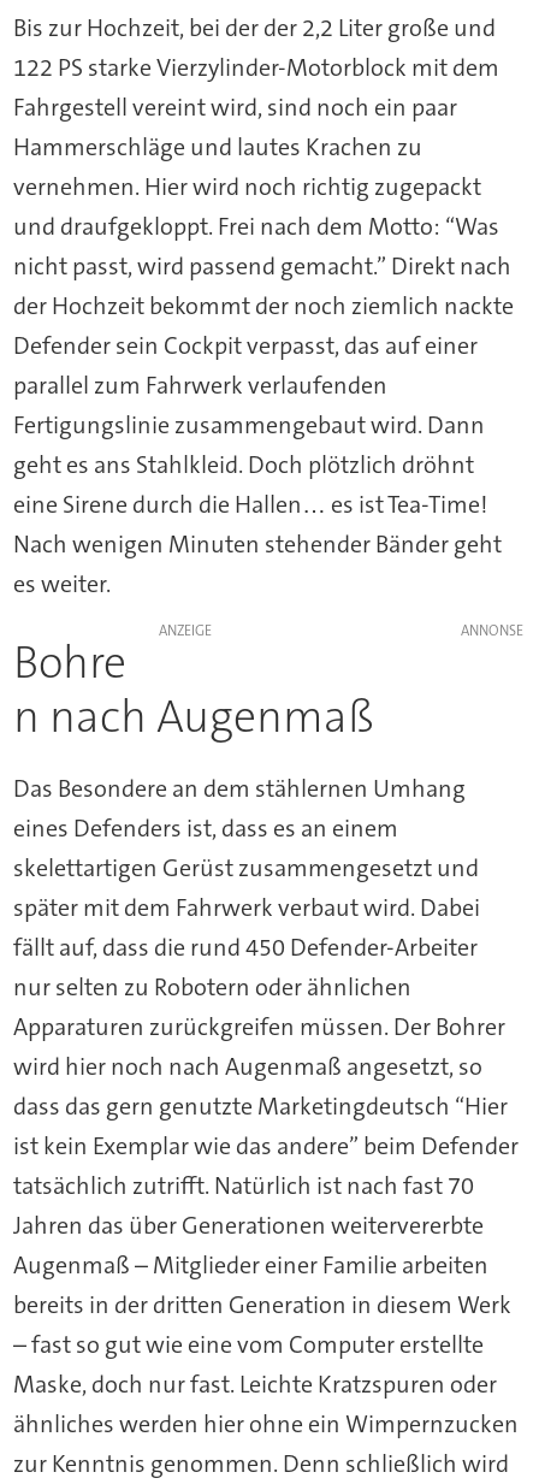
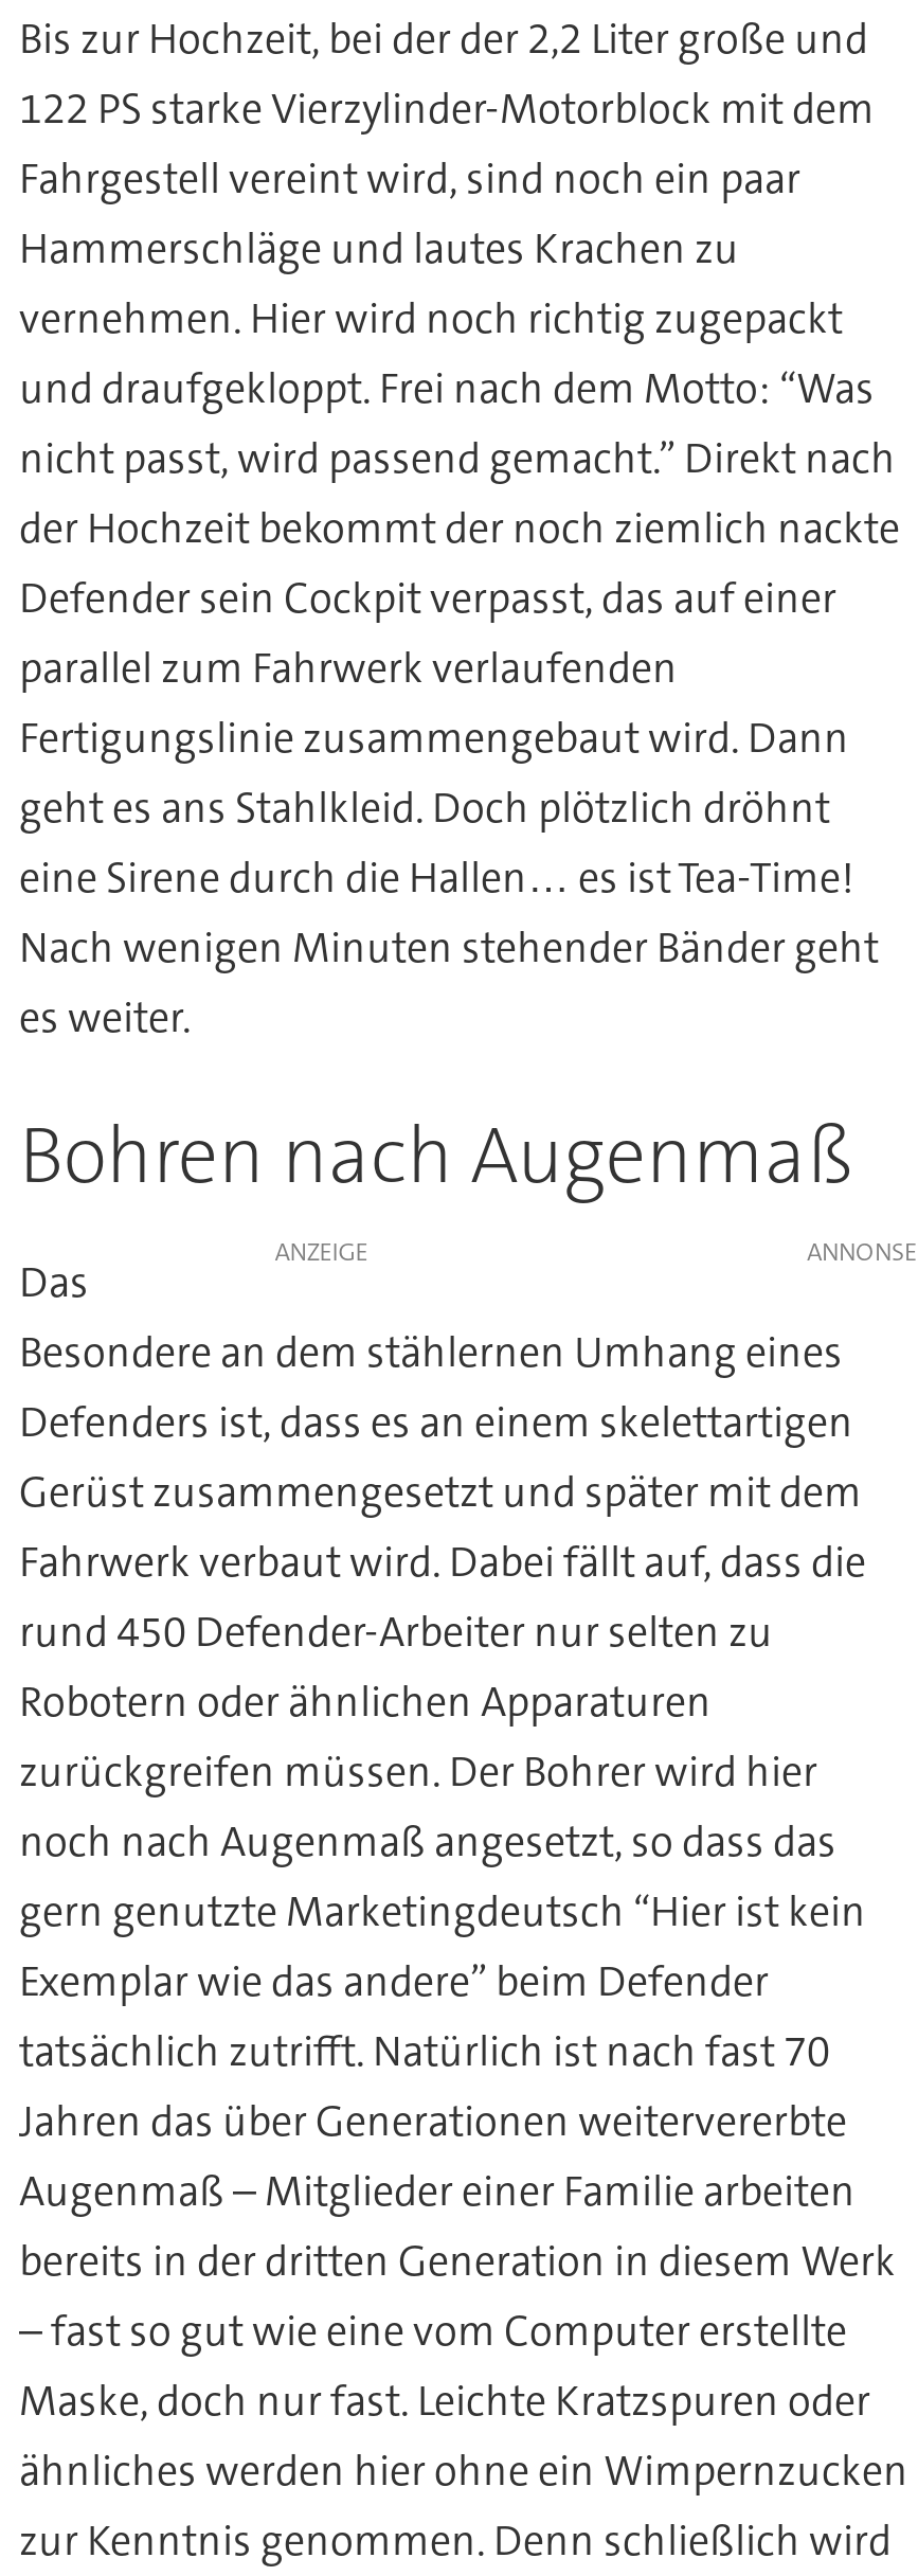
none -> [19,1104,853,1208] Bohren nach Augenmaß
moved [159,621,212,641] -> [275,1234,368,1268]: ANZEIGE
[13,633,519,1161] Bohre | n nach Augenmaß | Das Besondere an dem stählernen Umhang | eines Defenders ist, dass es an einem | skelettartigen Gerüst zusammengesetzt und | später mit dem Fahrwerk verbaut wird. Dabei | fällt auf, dass die rund 450 Defender-Arbeiter | nur selten zu Robotern oder ähnlichen | Apparaturen zurückgreifen müssen. Der Bohrer | wird hier noch nach Augenmaß angesetzt, so | dass das gern genutzte Marketingdeutsch “Hier | ist kein Exemplar wie das andere” beim Defender -> [19,1253,866,2007] Das | Besondere an dem stählernen Umhang eines | Defenders ist, dass es an einem skelettartigen | Gerüst zusammengesetzt und später mit dem | Fahrwerk verbaut wird. Dabei fällt auf, dass die | rund 450 Defender-Arbeiter nur selten zu | Robotern oder ähnlichen Apparaturen | zurückgreifen müssen. Der Bohrer wird hier | noch nach Augenmaß angesetzt, so dass das | gern genutzte Marketingdeutsch “Hier ist kein | Exemplar wie das andere” beim Defender

